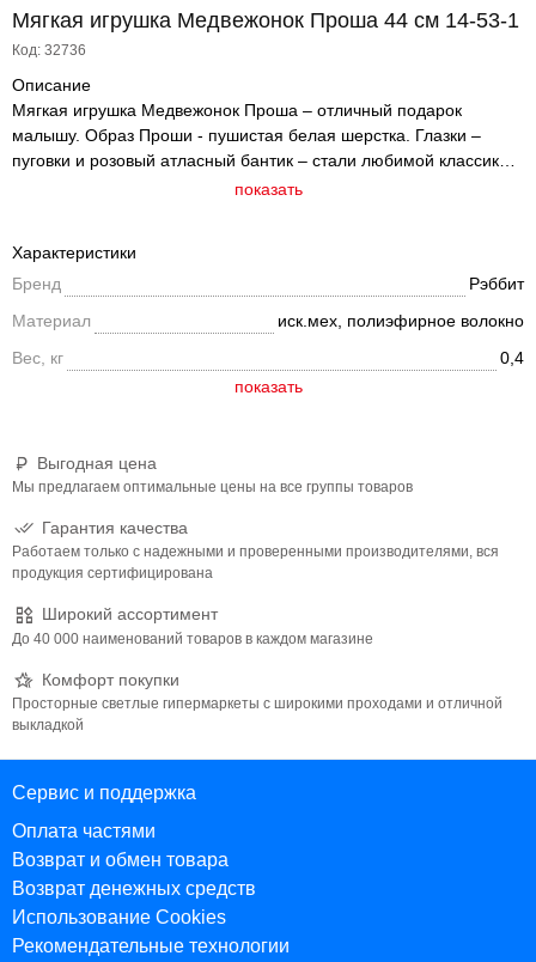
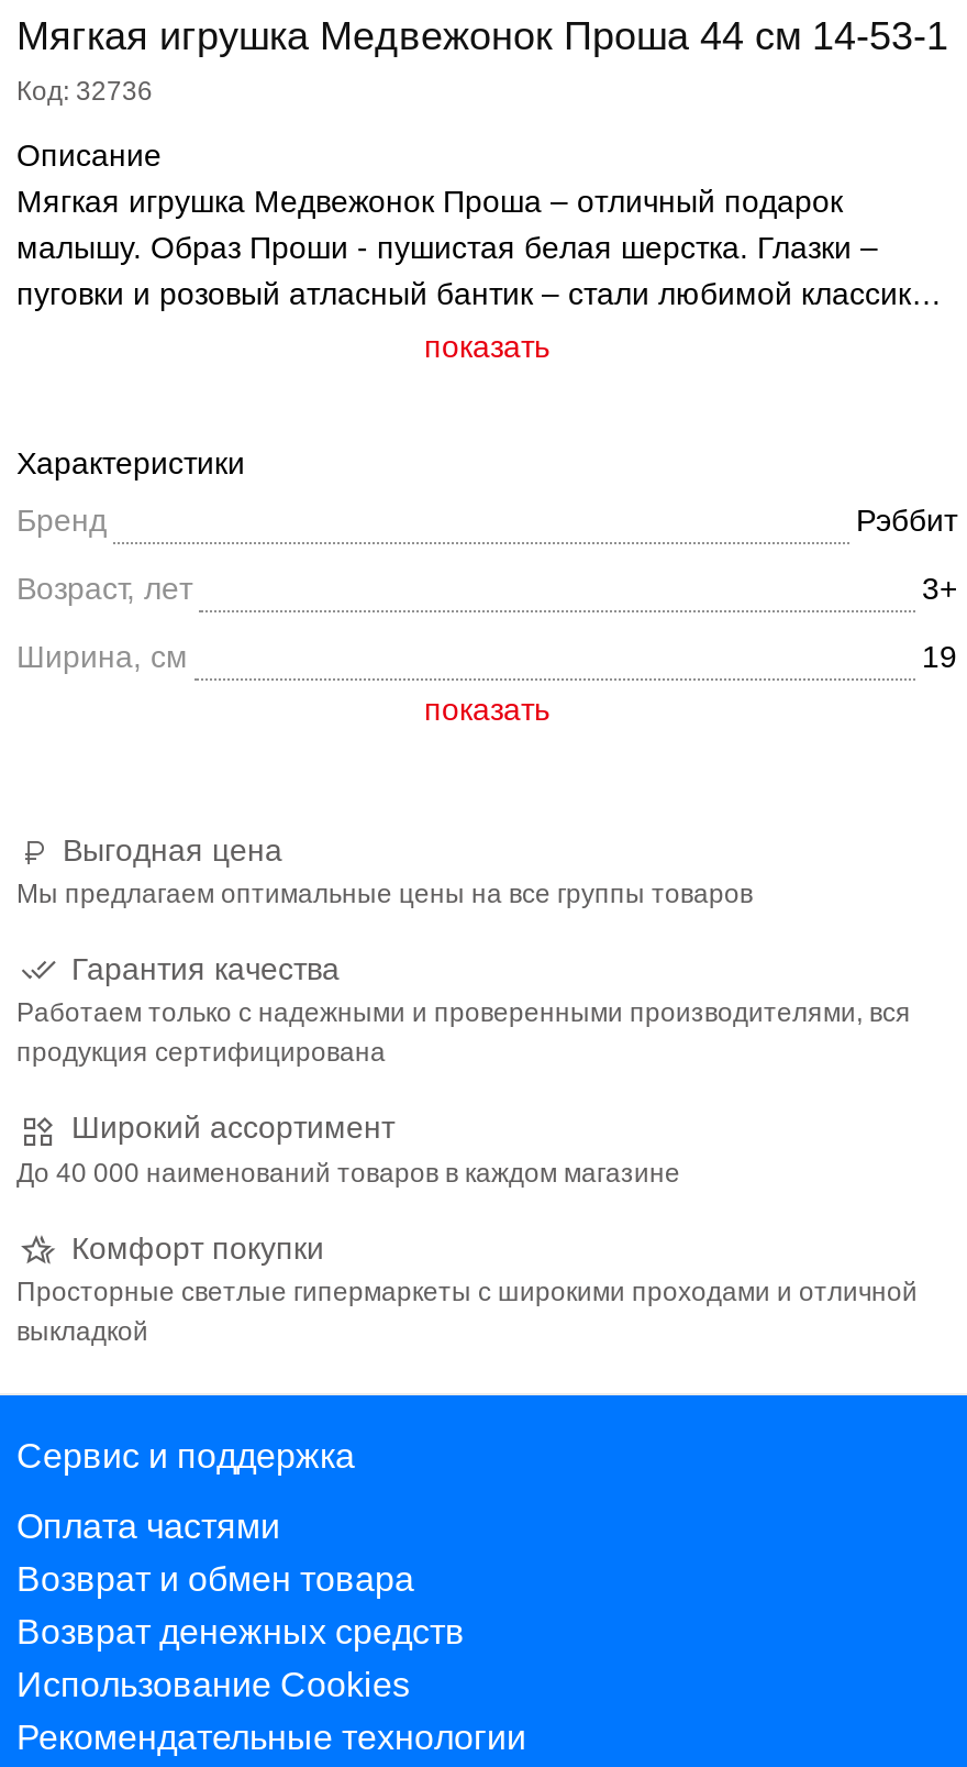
[12,311,524,330] Материал | иск.мех, полиэфирное волокно -> [16,571,957,606] Возраст, лет | 3+
[12,348,524,367] Вес, кг | 0,4 -> [16,639,957,674] Ширина, см | 19

